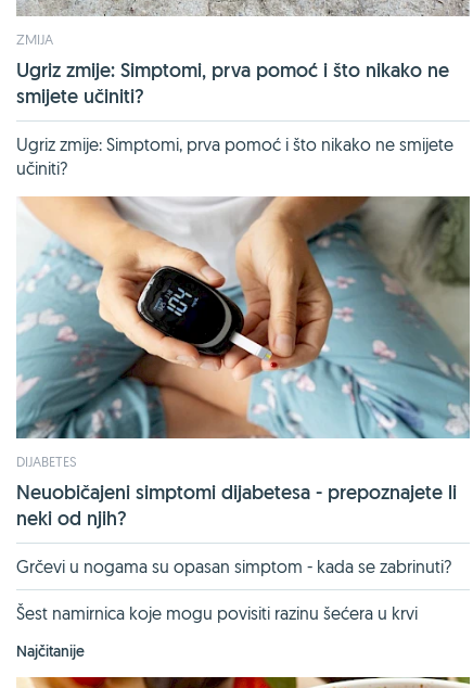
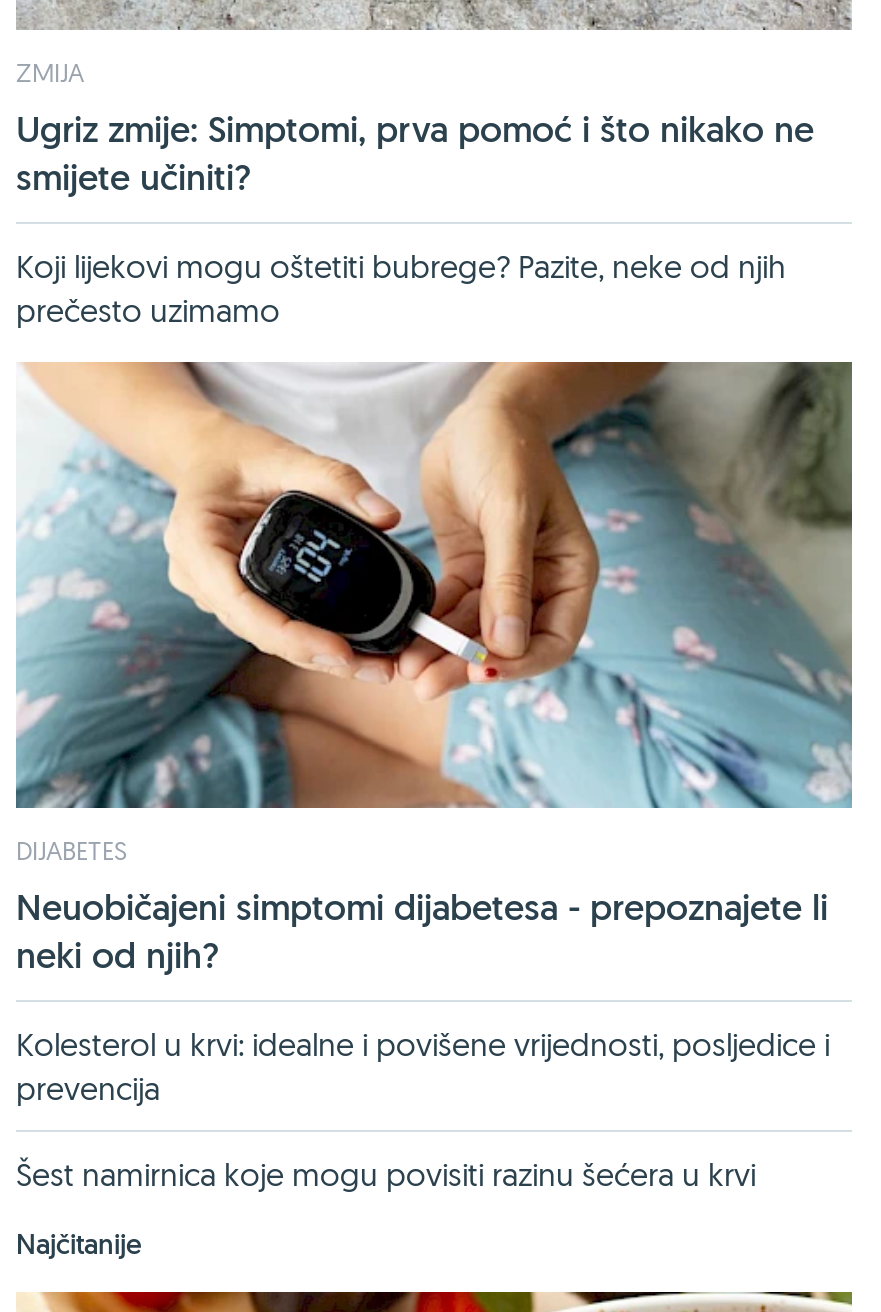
[16,134,453,179] Ugriz zmije: Simptomi, prva pomoć i što nikako ne smijete | učiniti? -> [16,246,786,330] Koji lijekovi mogu oštetiti bubrege? Pazite, neke od njih | prečesto uzimamo
[16,556,451,577] Grčevi u nogama su opasan simptom - kada se zabrinuti? -> [16,1024,830,1108] Kolesterol u krvi: idealne i povišene vrijednosti, posljedice i | prevencija

